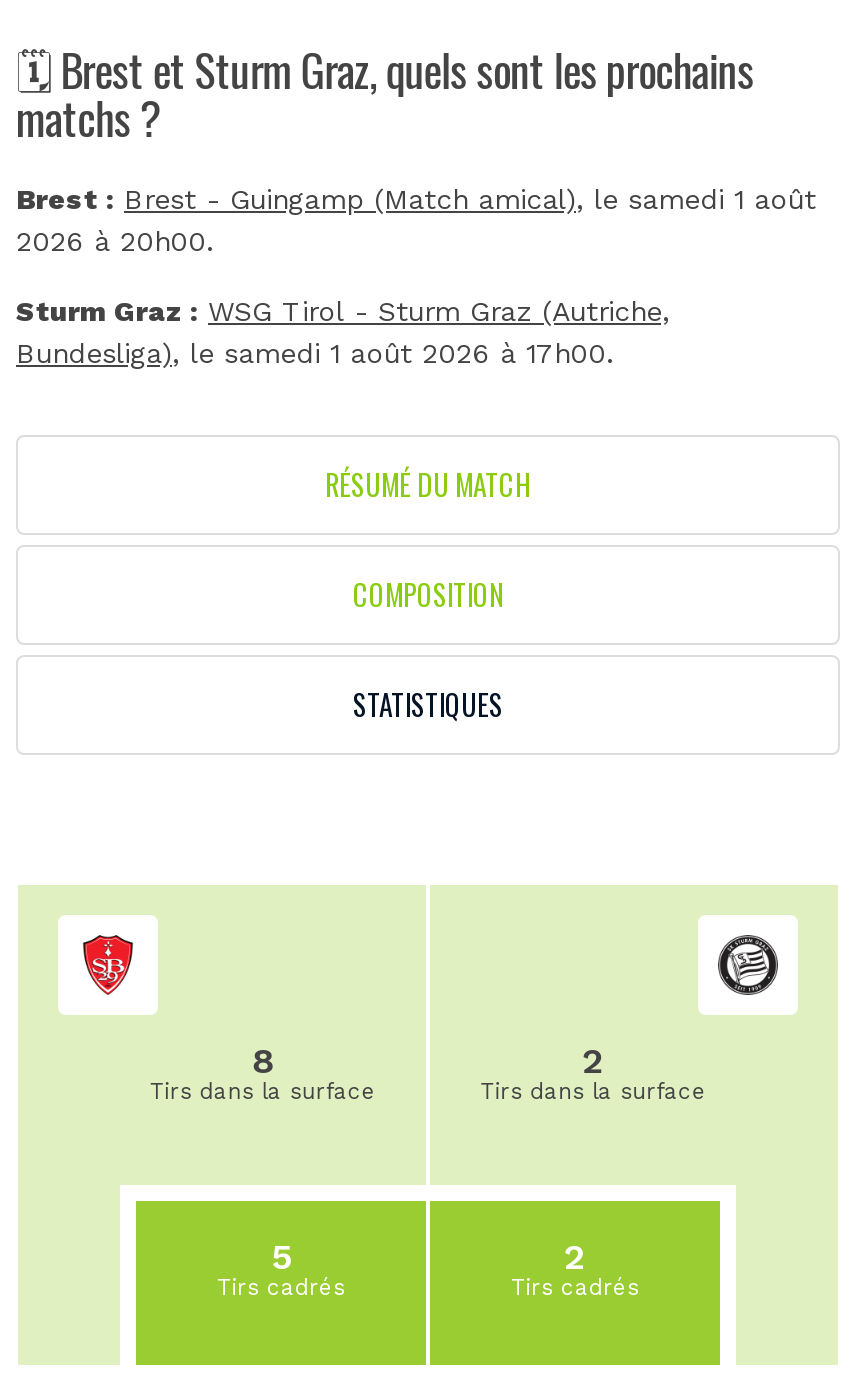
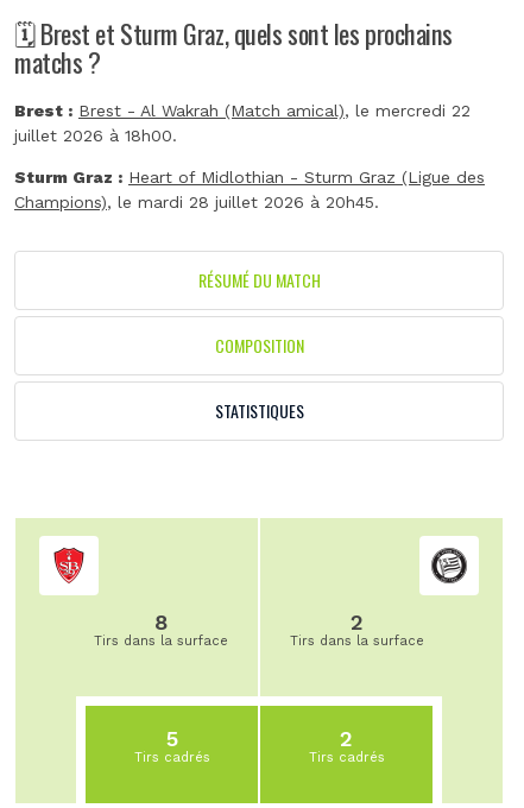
[16,184,816,258] Brest : Brest - Guingamp (Match amical), le samedi 1 août | 2026 à 20h00. -> [14,101,471,145] Brest : Brest - Al Wakrah (Match amical), le mercredi 22 | juillet 2026 à 18h00.
[16,296,670,370] Sturm Graz : WSG Tirol - Sturm Graz (Autriche, | Bundesliga), le samedi 1 août 2026 à 17h00. -> [14,168,485,212] Sturm Graz : Heart of Midlothian - Sturm Graz (Ligue des | Champions), le mardi 28 juillet 2026 à 20h45.

